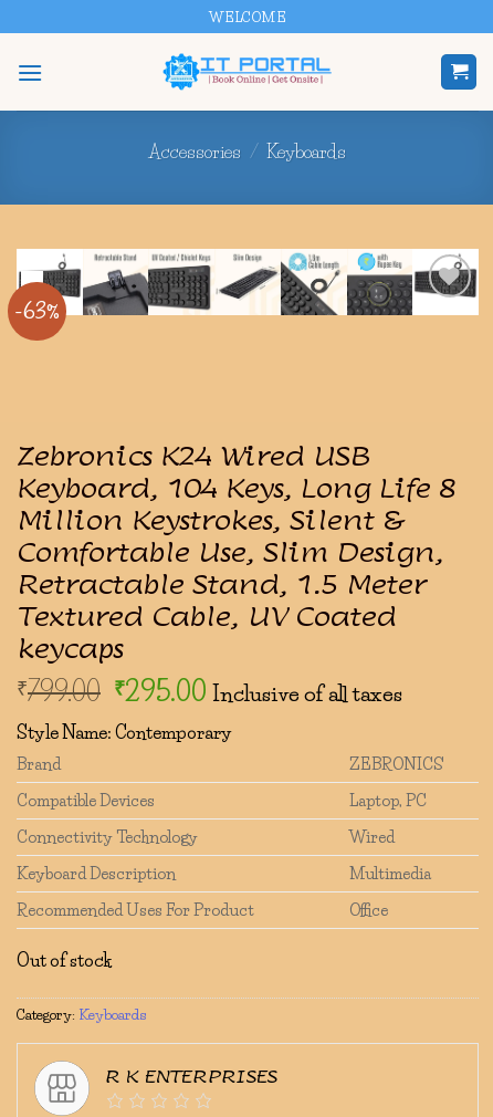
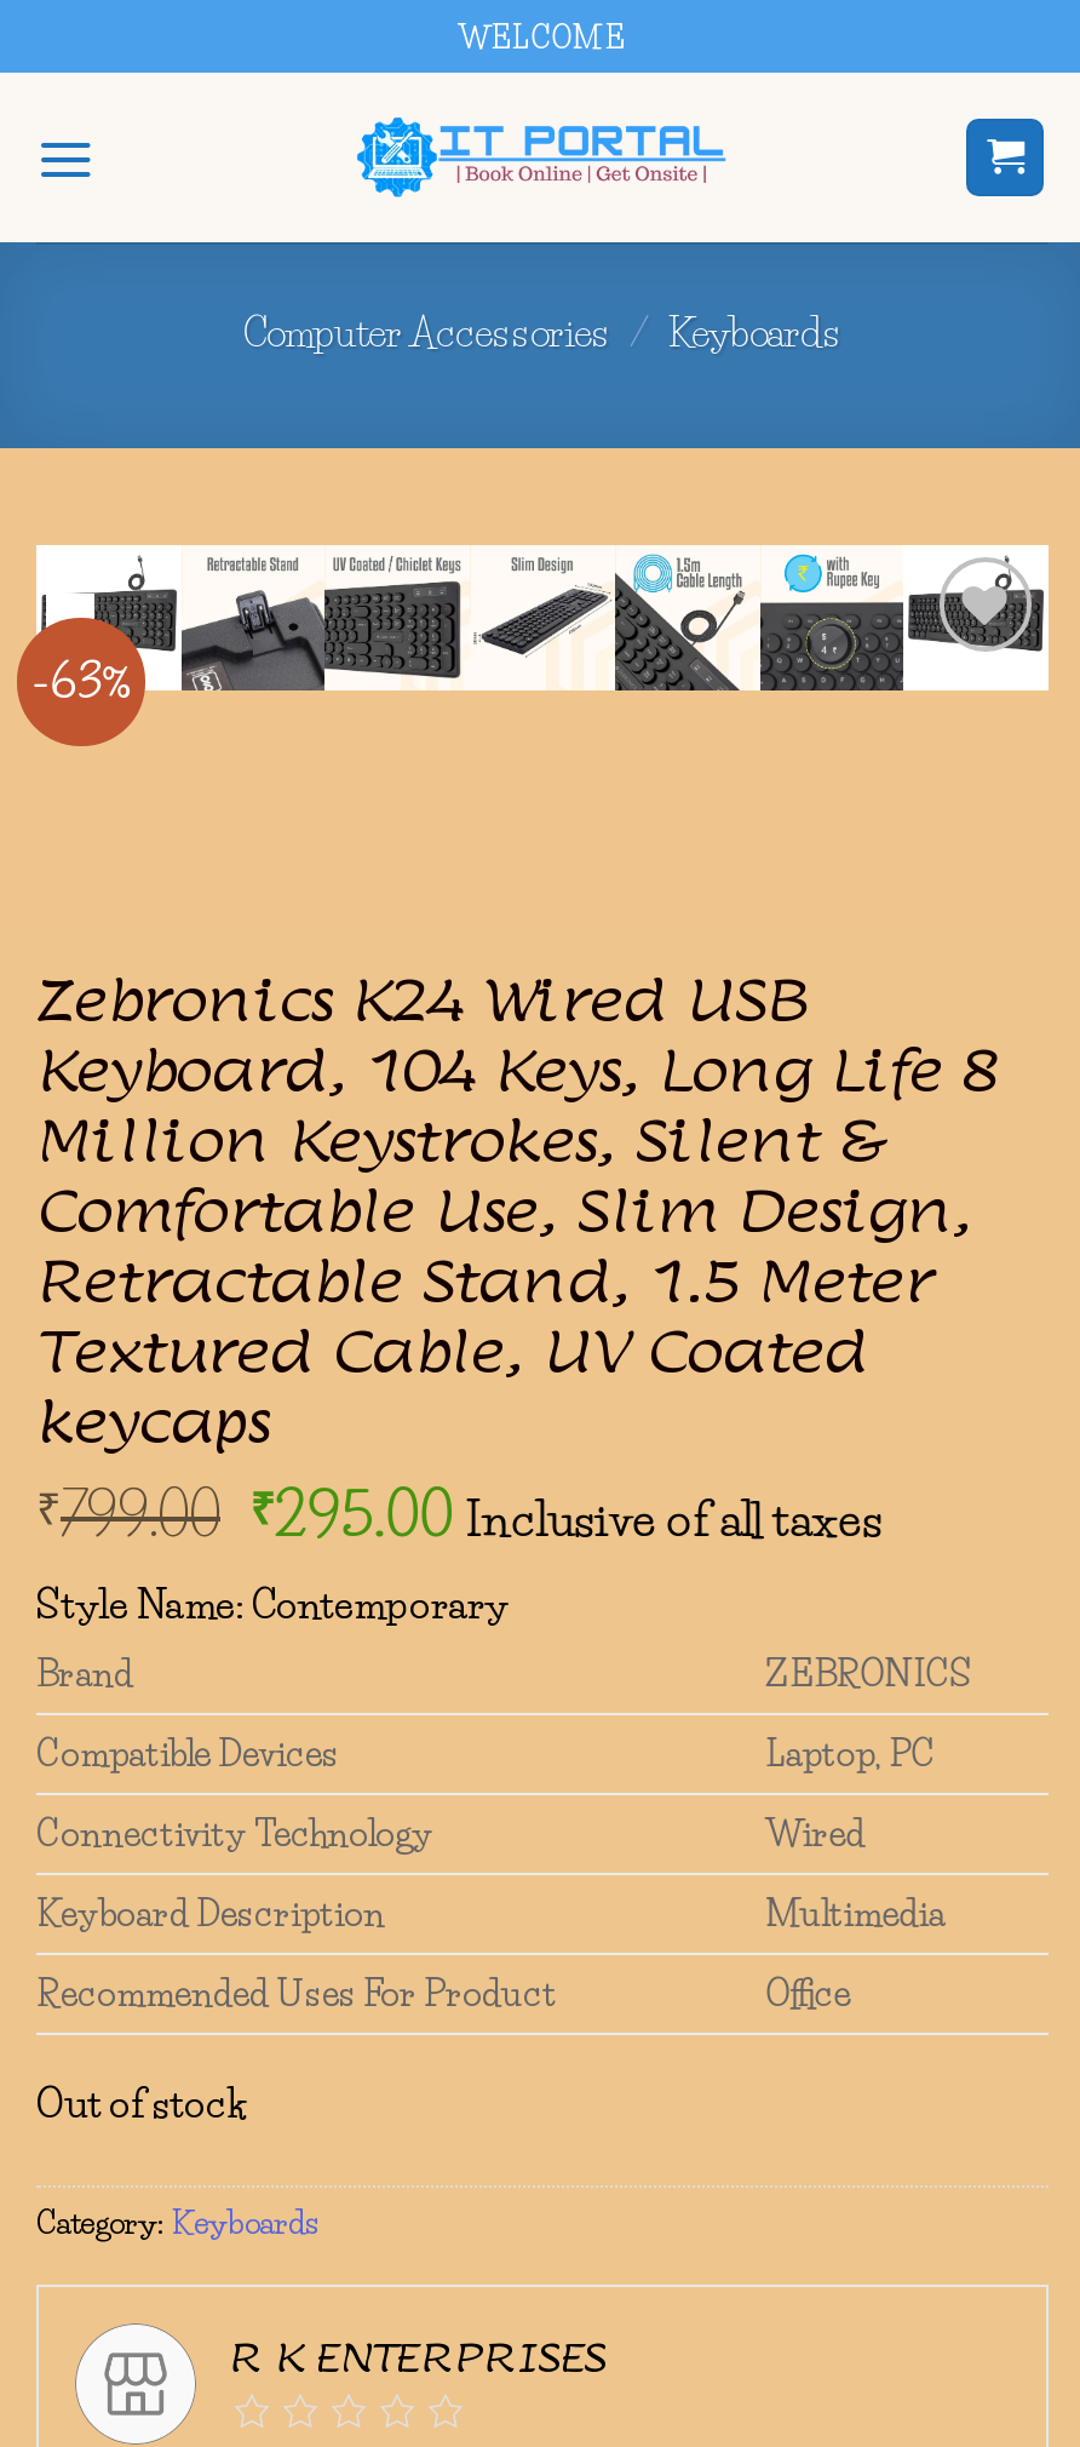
[149,140,346,163] Accessories / Keyboards -> [243,308,842,356] Computer Accessories / Keyboards

